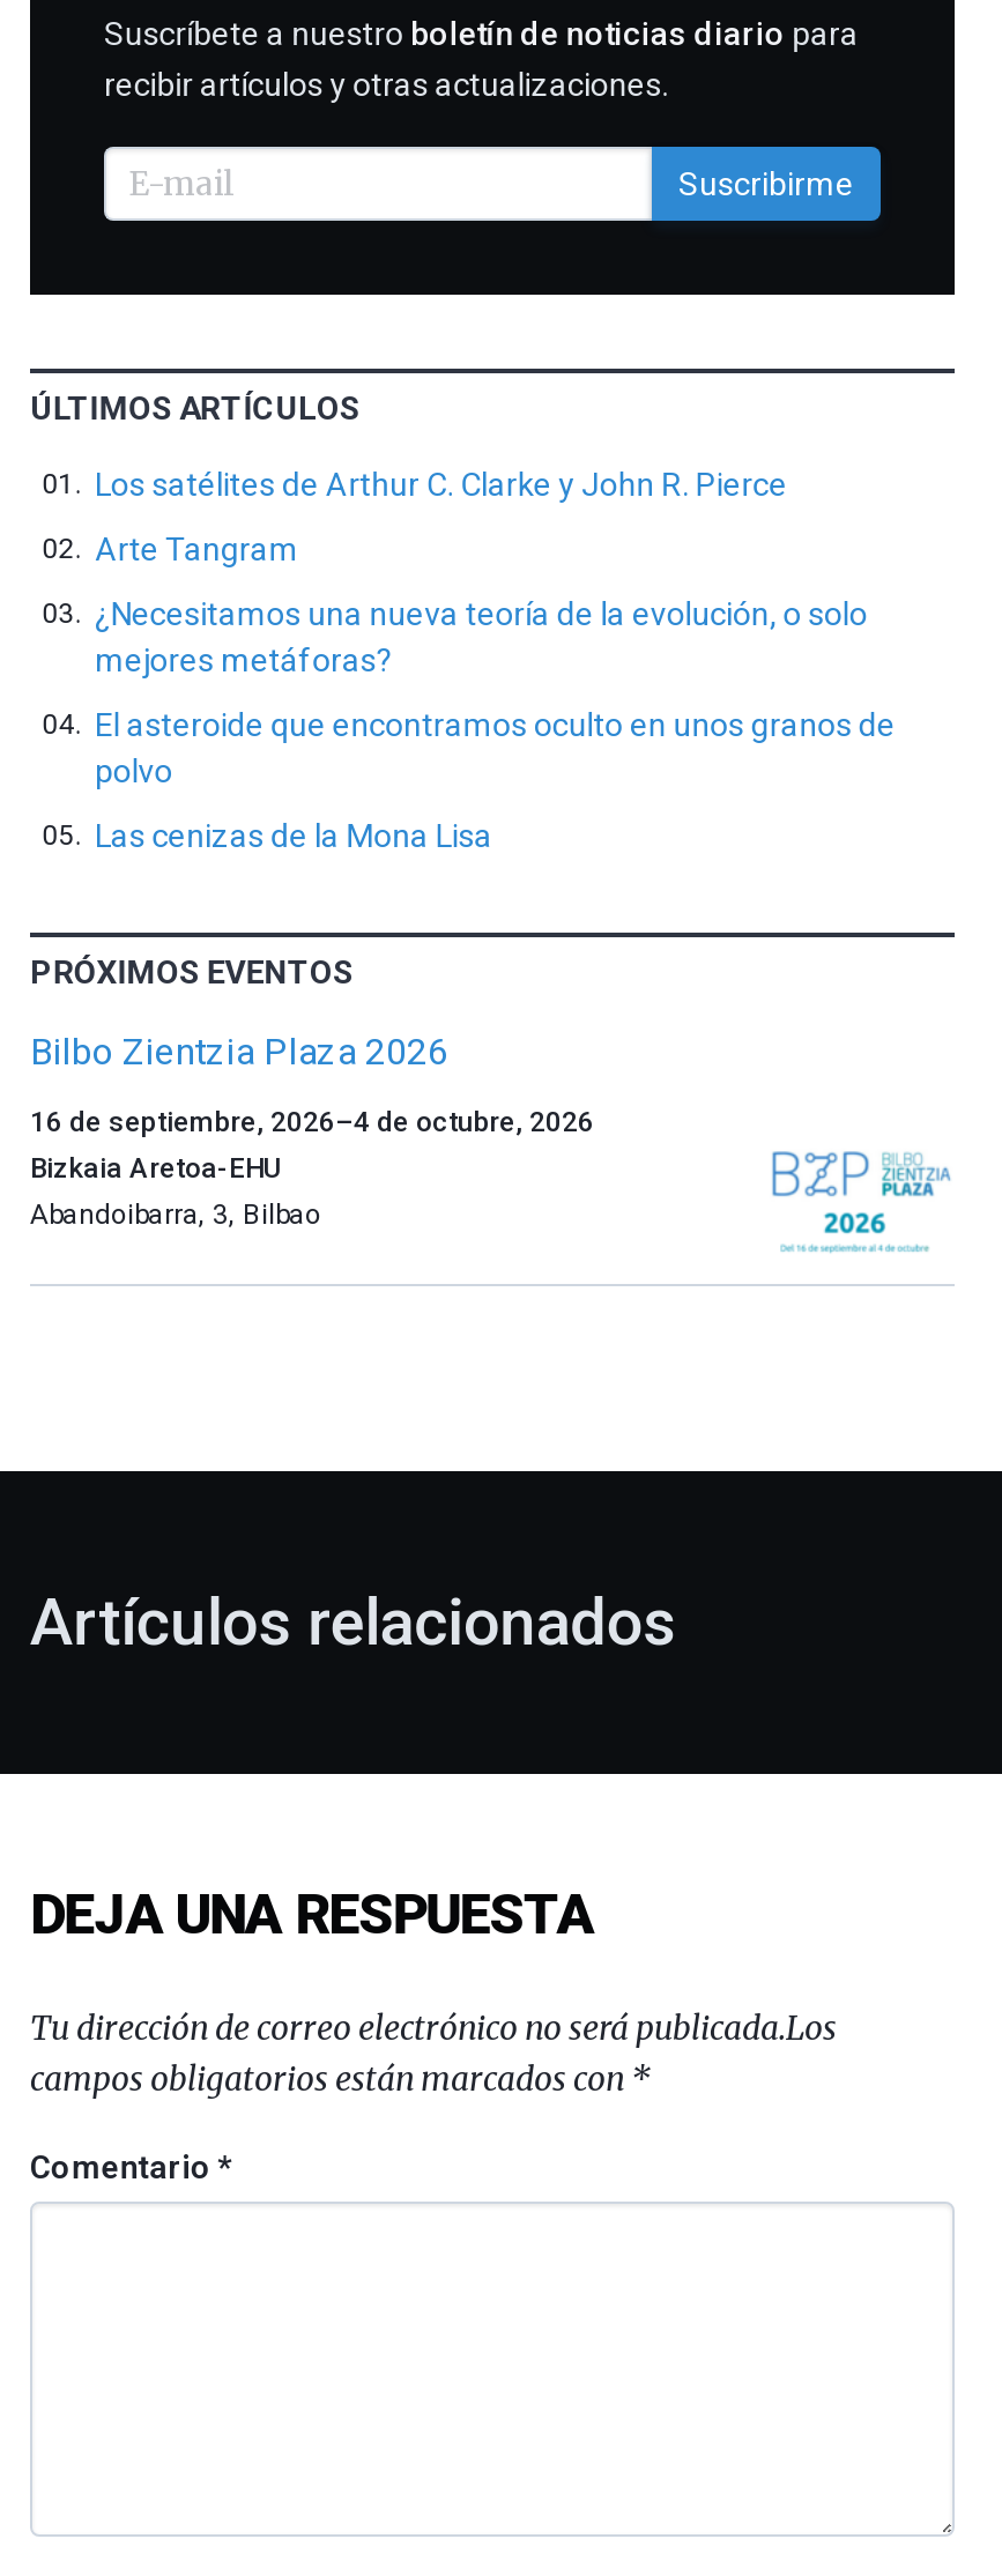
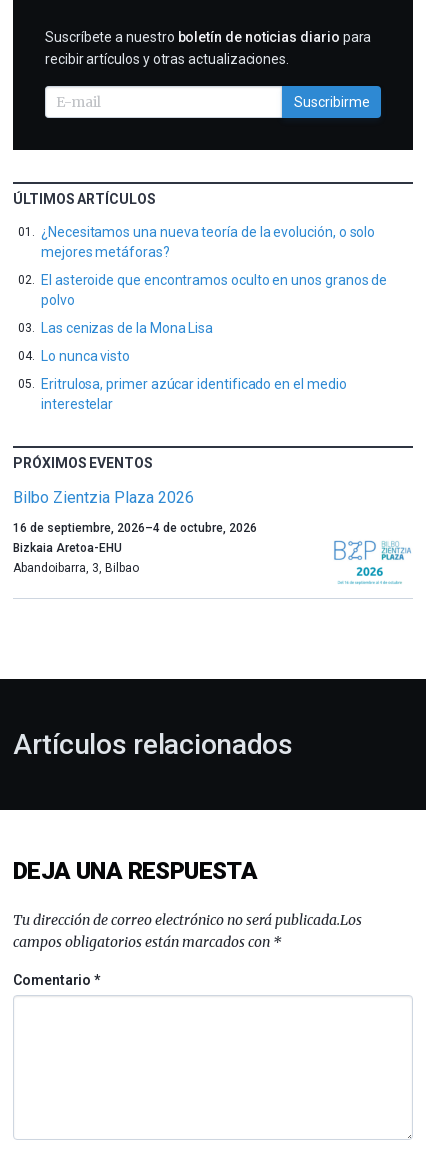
[95,465,787,567] Los satélites de Arthur C. Clarke y John R. Pierce | Arte Tangram -> none
moved [95,595,895,854] -> [41,224,387,336]: ¿Necesitamos una nueva teoría de la evolución, o solo | mejores metáforas? | El asteroide que encontramos oculto en unos granos de | polvo | Las cenizas de la Mona Lisa
none -> [41,348,346,412] Lo nunca visto | Eritrulosa, primer azúcar identificado en el medio | interestelar

